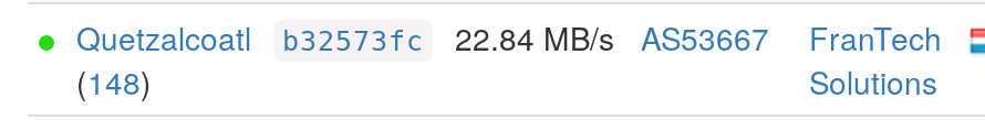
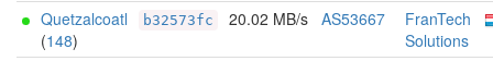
[76,15,942,59] Quetzalcoatl b32573fc 22.84 MB/s AS53667 FranTech -> [41,8,471,29] Quetzalcoatl b32573fc 20.02 MB/s AS53667 FranTech

